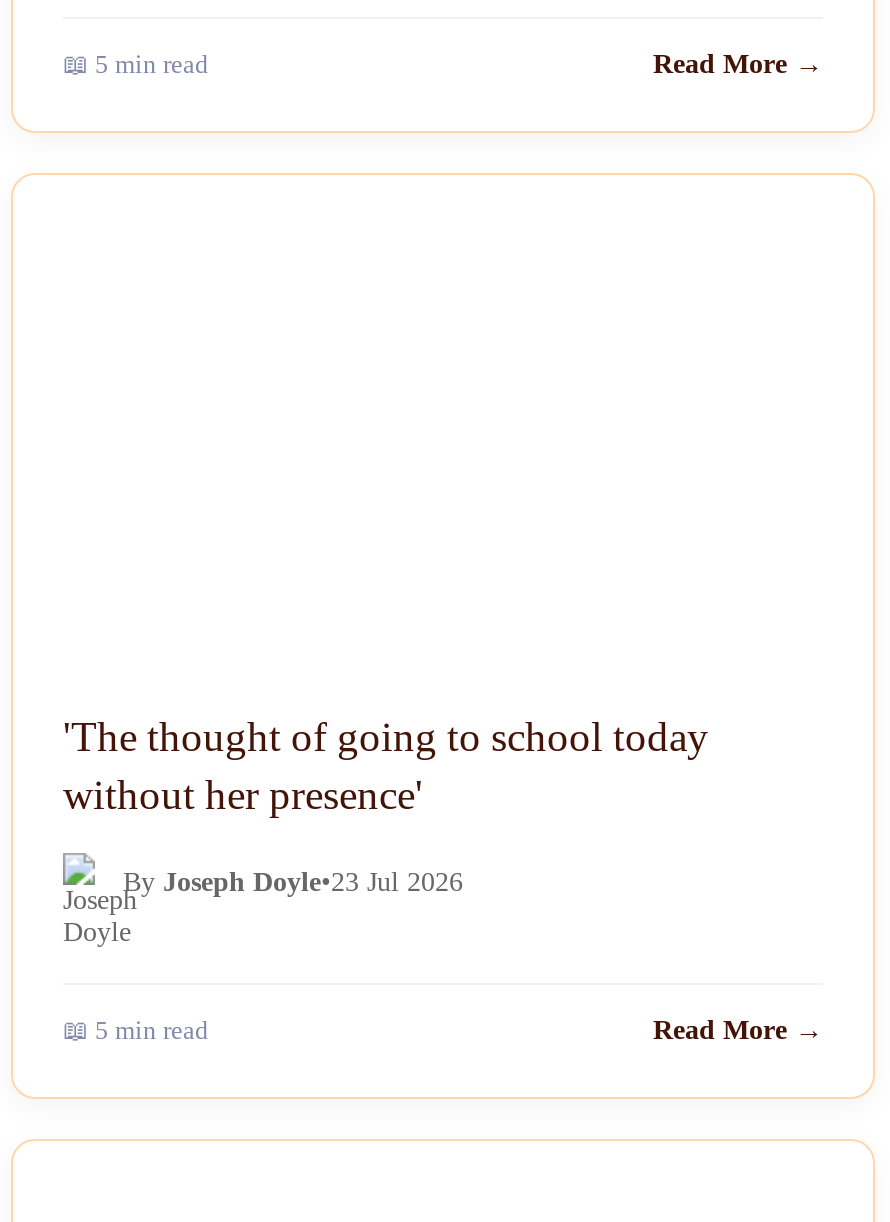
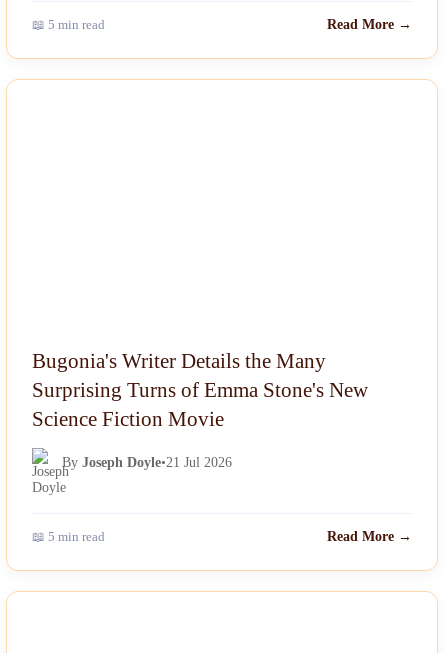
[63,713,709,817] 'The thought of going to school today | without her presence' -> [32,349,368,430] Bugonia's Writer Details the Many | Surprising Turns of Emma Stone's New | Science Fiction Movie
[123,867,463,897] By Joseph Doyle•23 Jul 2026 -> [62,455,232,470] By Joseph Doyle•21 Jul 2026

